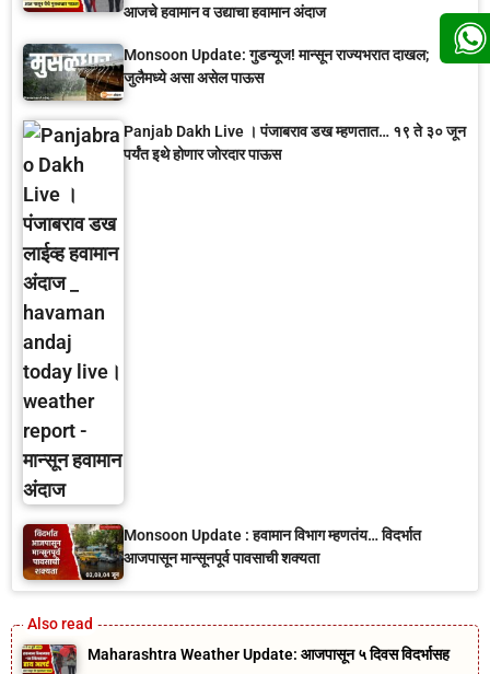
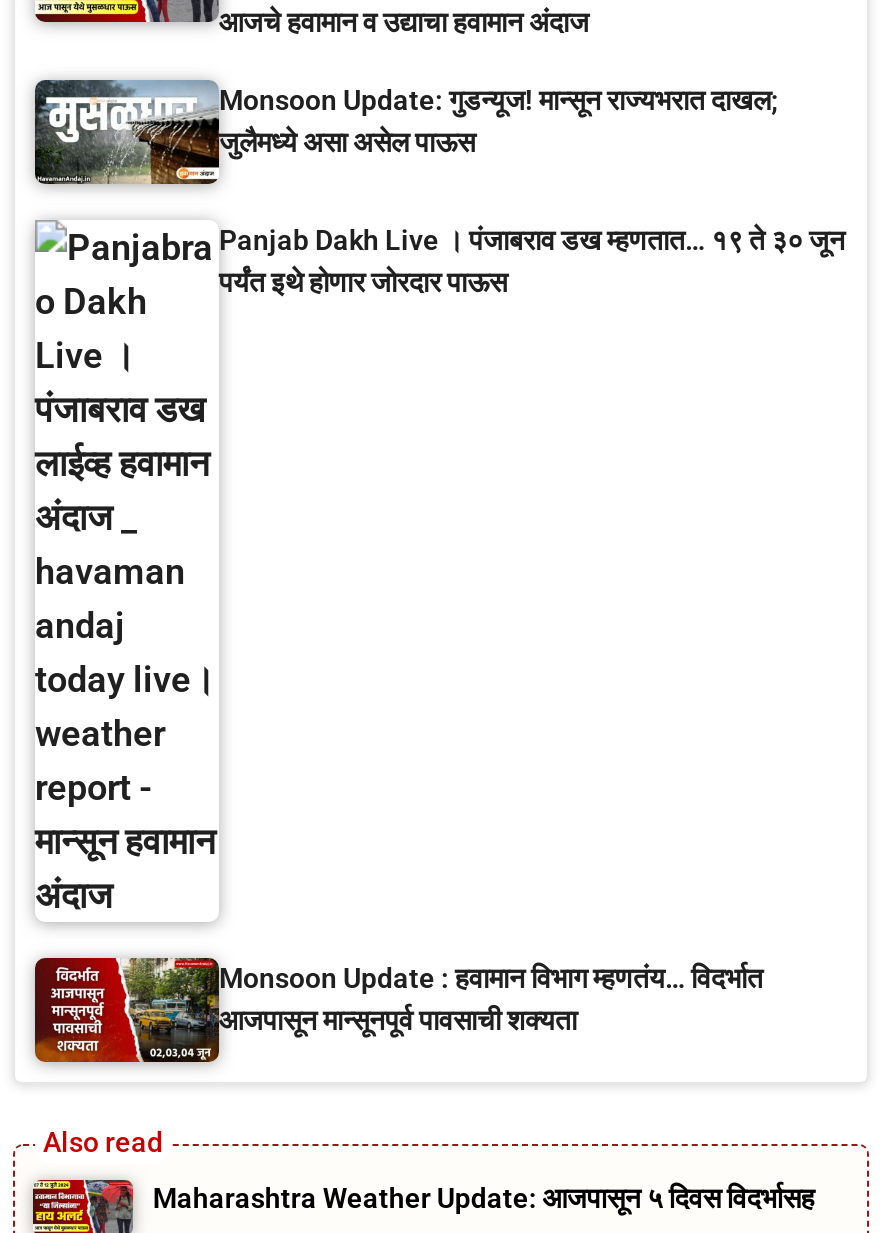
[439,12,487,65] [image] -> none

